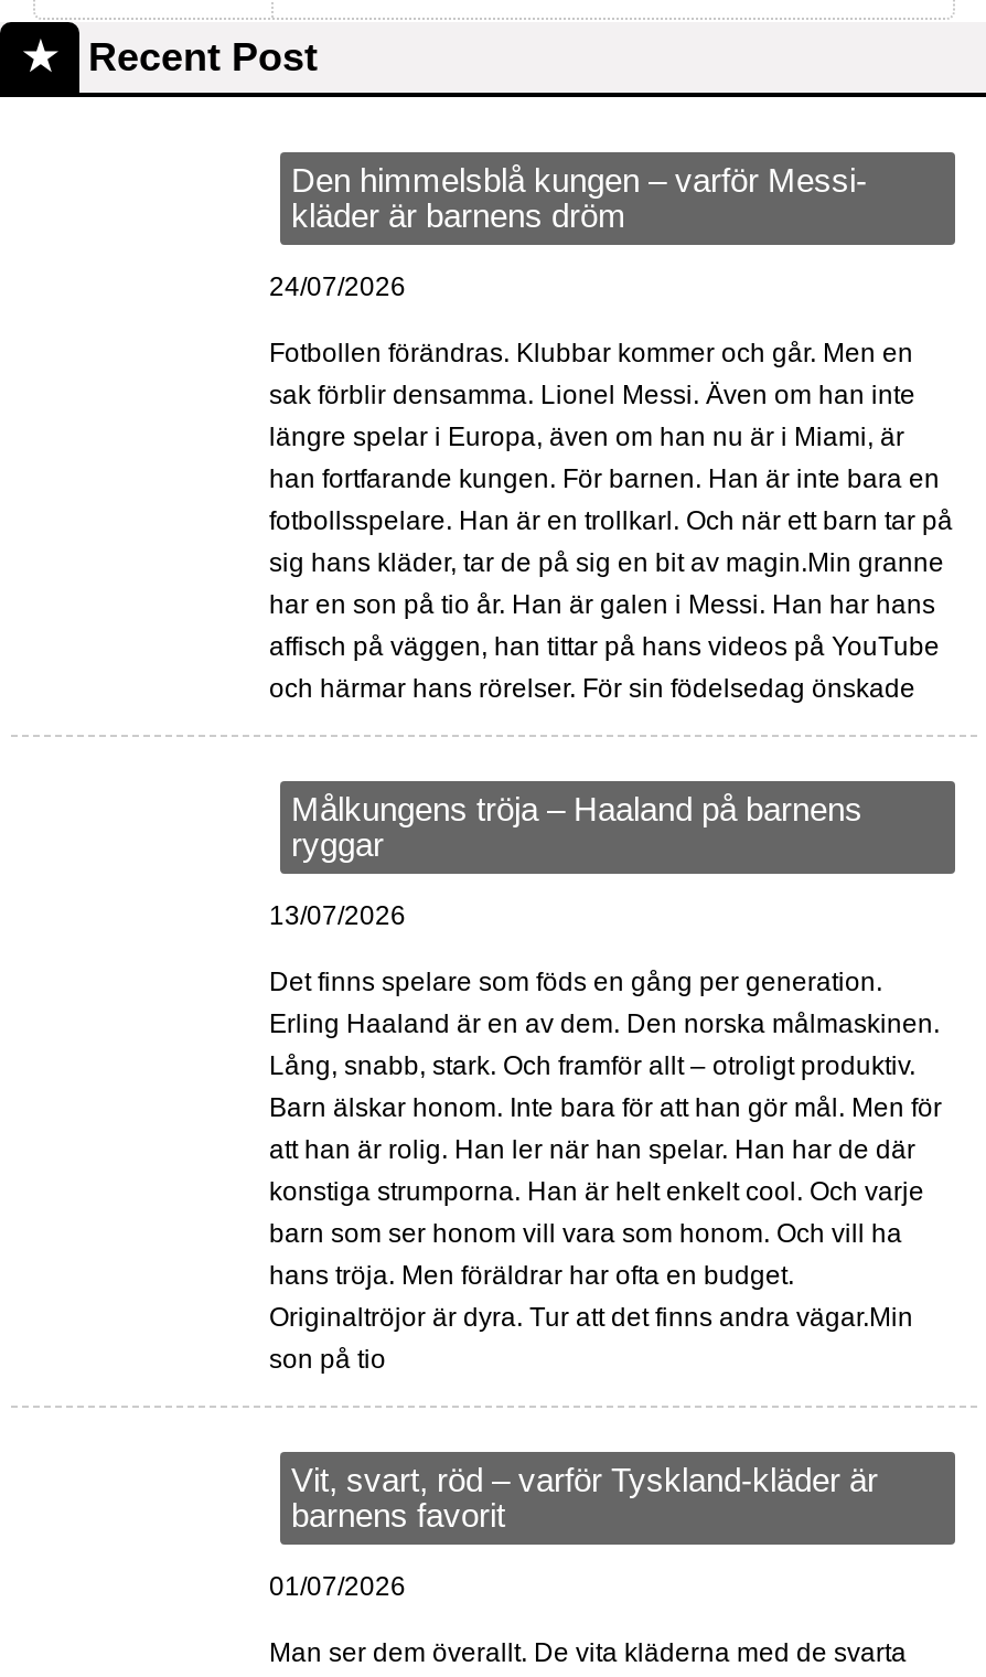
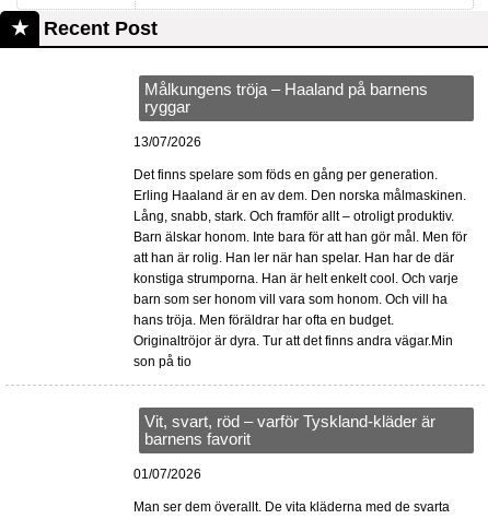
[269,162,953,705] Den himmelsblå kungen – varför Messi- | kläder är barnens dröm | 24/07/2026 | Fotbollen förändras. Klubbar kommer och går. Men en | sak förblir densamma. Lionel Messi. Även om han inte | längre spelar i Europa, även om han nu är i Miami, är | han fortfarande kungen. För barnen. Han är inte bara en | fotbollsspelare. Han är en trollkarl. Och när ett barn tar på | sig hans kläder, tar de på sig en bit av magin.Min granne | har en son på tio år. Han är galen i Messi. Han har hans | affisch på väggen, han tittar på hans videos på YouTube | och härmar hans rörelser. För sin födelsedag önskade -> none

